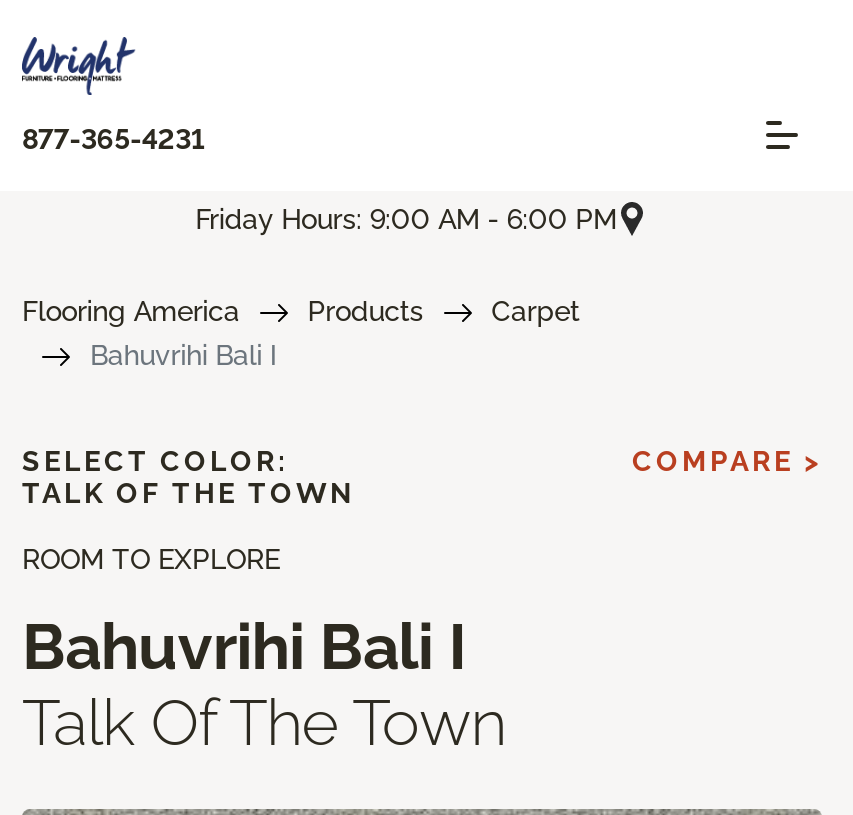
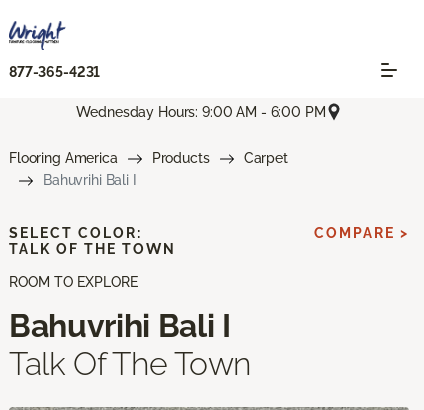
[195,202,617,234] Friday Hours: 9:00 AM - 6:00 PM -> [76,104,326,120] Wednesday Hours: 9:00 AM - 6:00 PM

